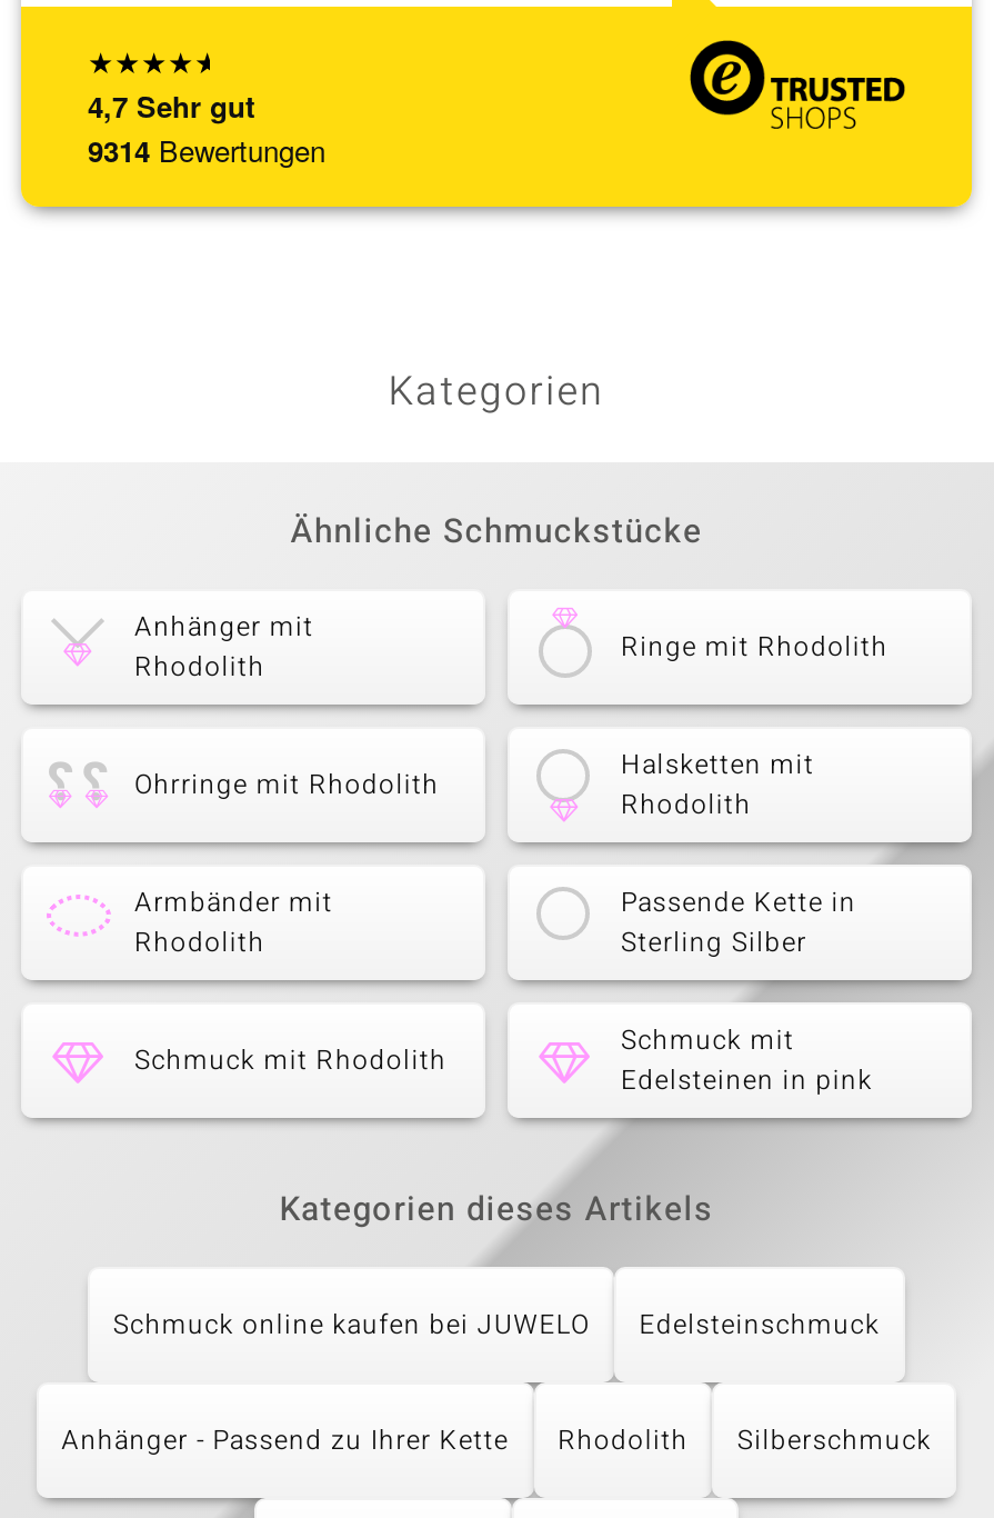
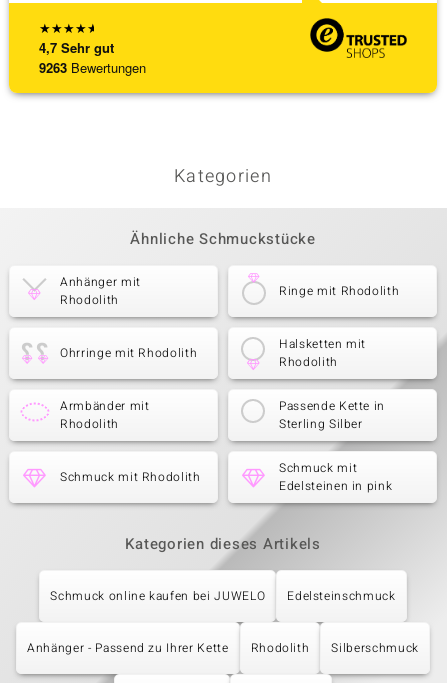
[88,129,325,171] 9314 Bewertungen -> [39,58,146,77] 9263 Bewertungen

